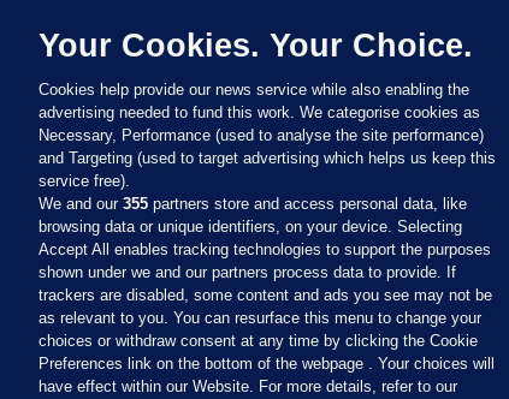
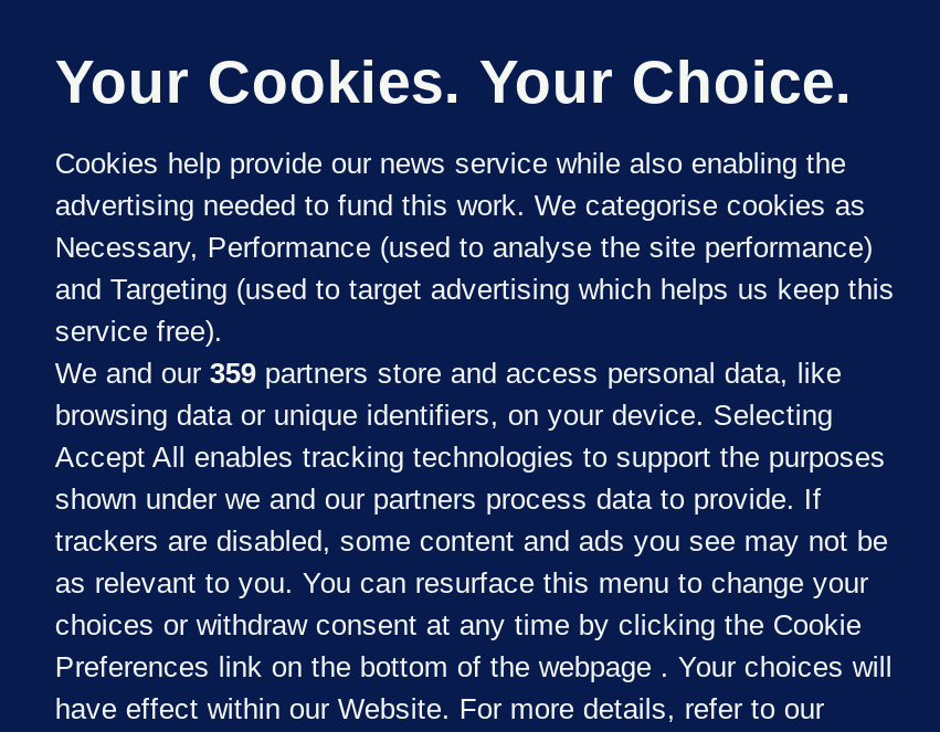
[39,195,467,213] We and our 355 partners store and access personal data, like -> [55,357,841,390] We and our 359 partners store and access personal data, like

